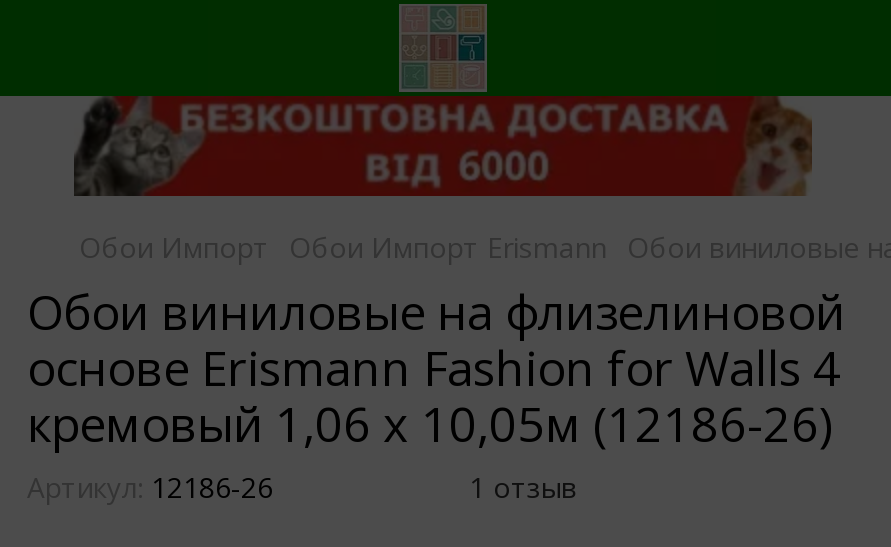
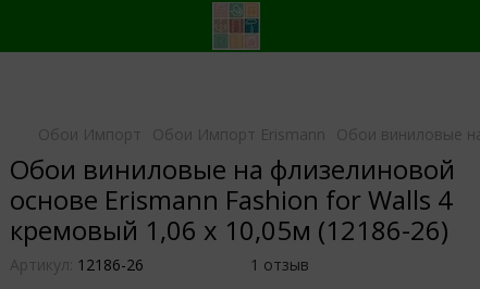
[73,94,813,198] [image] -> none

